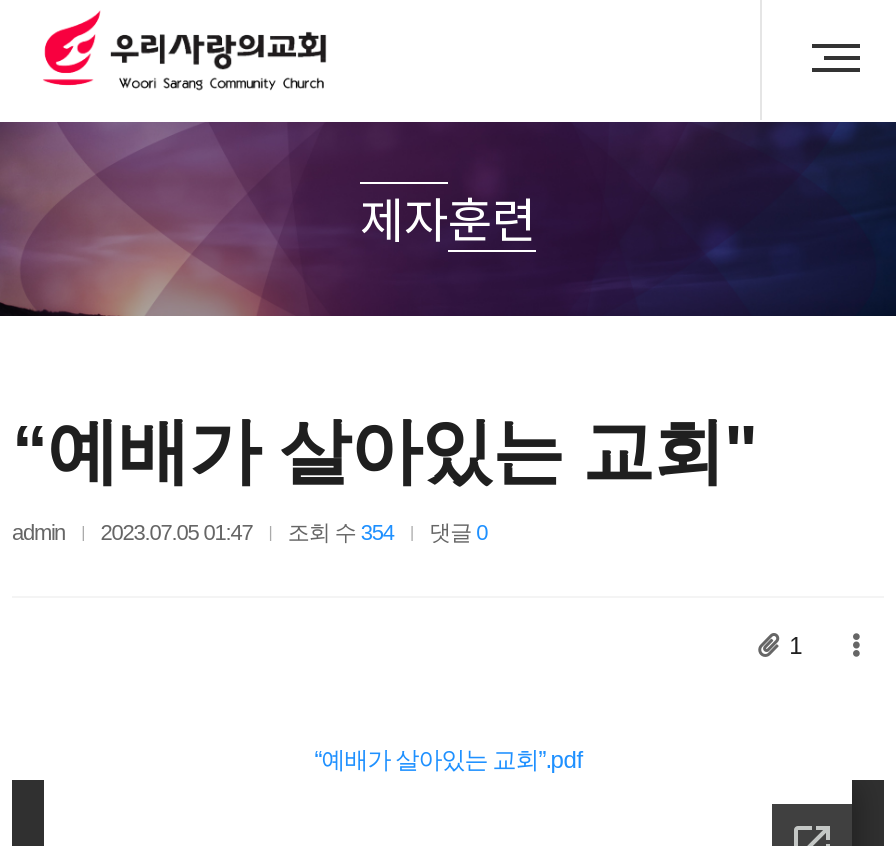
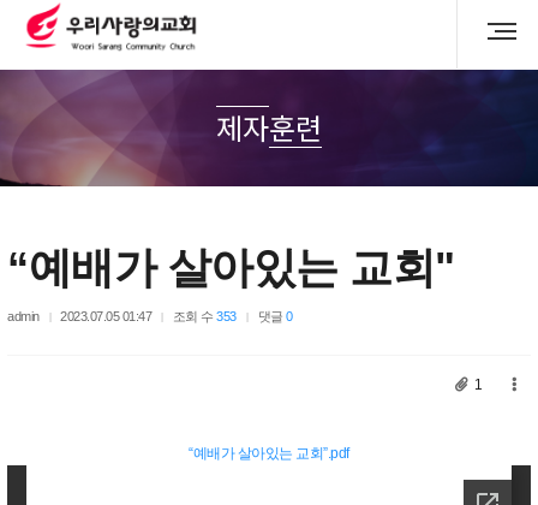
[12,520,487,544] admin 2023.07.05 01:47 조회 수 354 댓글 0 -> [7,309,293,323] admin 2023.07.05 01:47 조회 수 353 댓글 0

